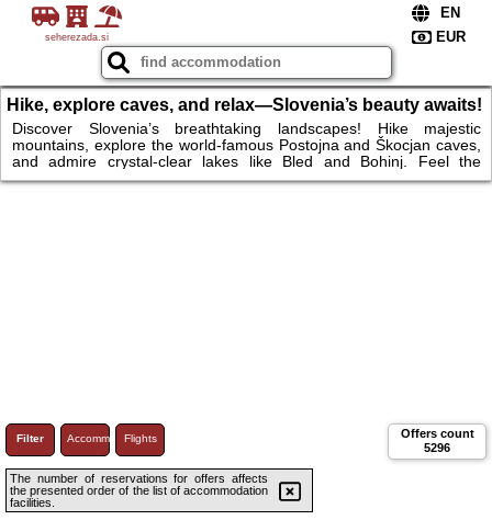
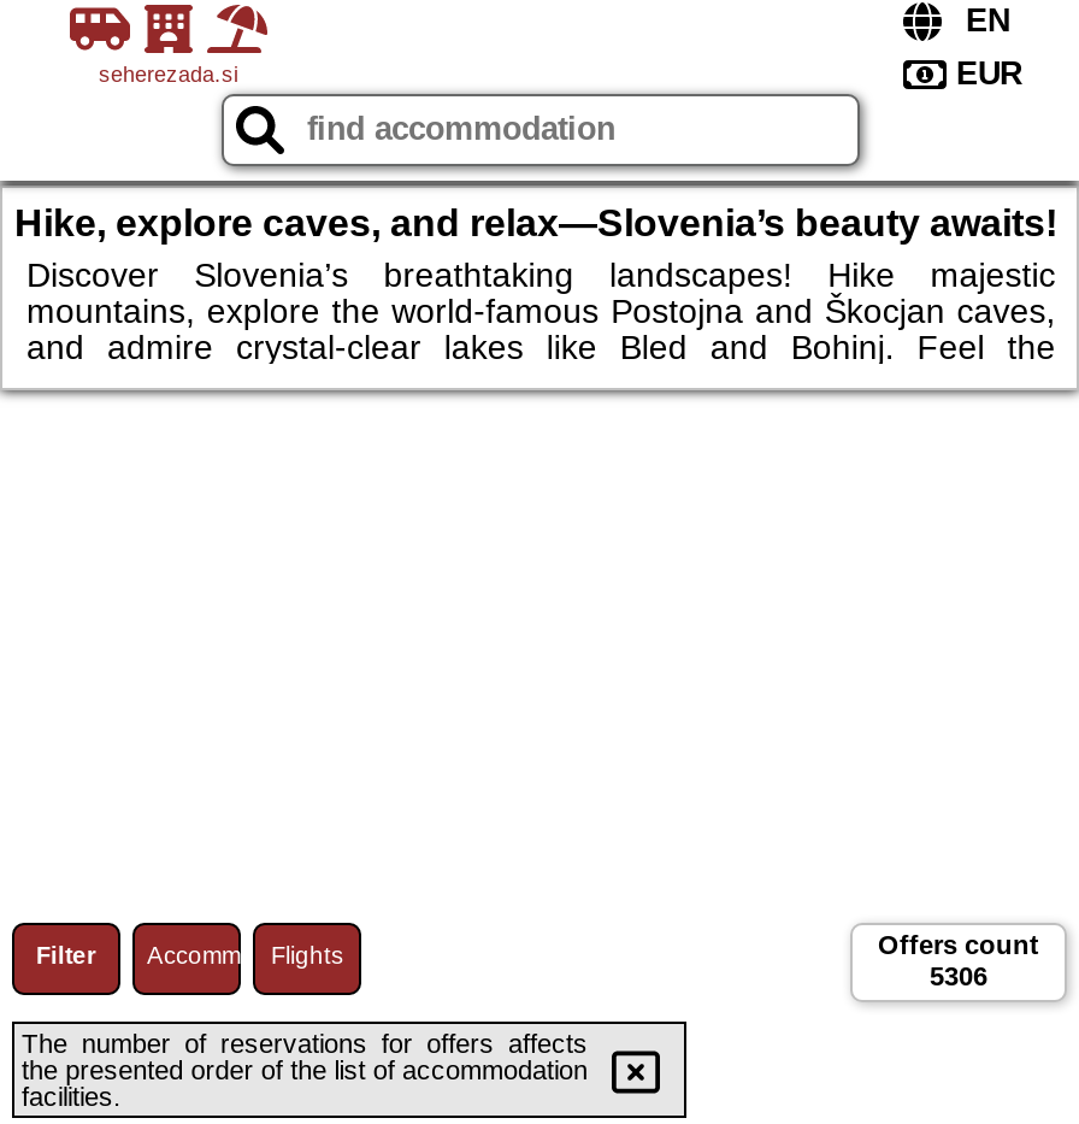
[424,441,450,454] 5296 -> [930,961,987,990] 5306

